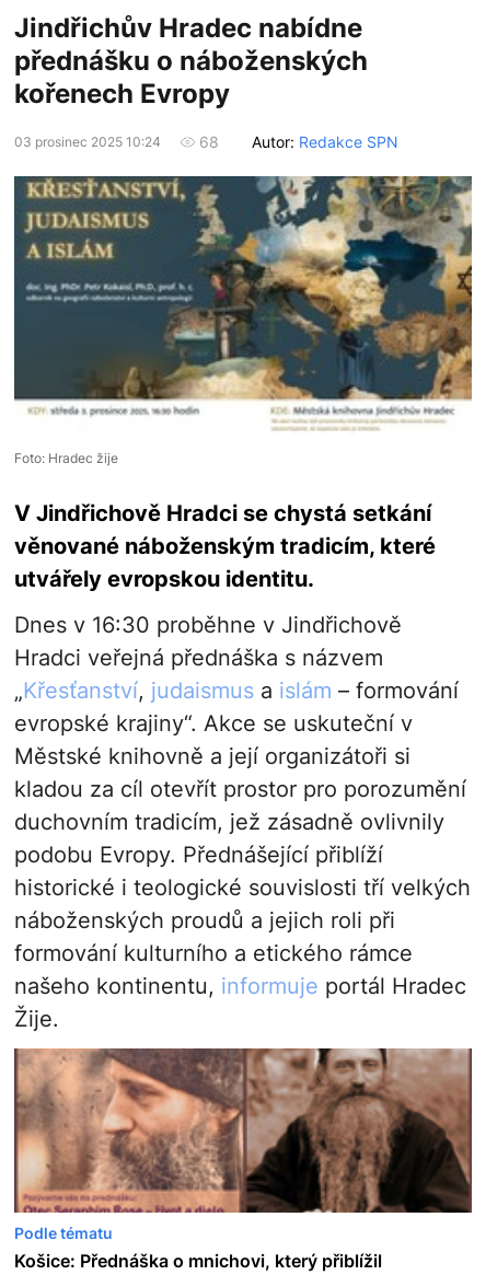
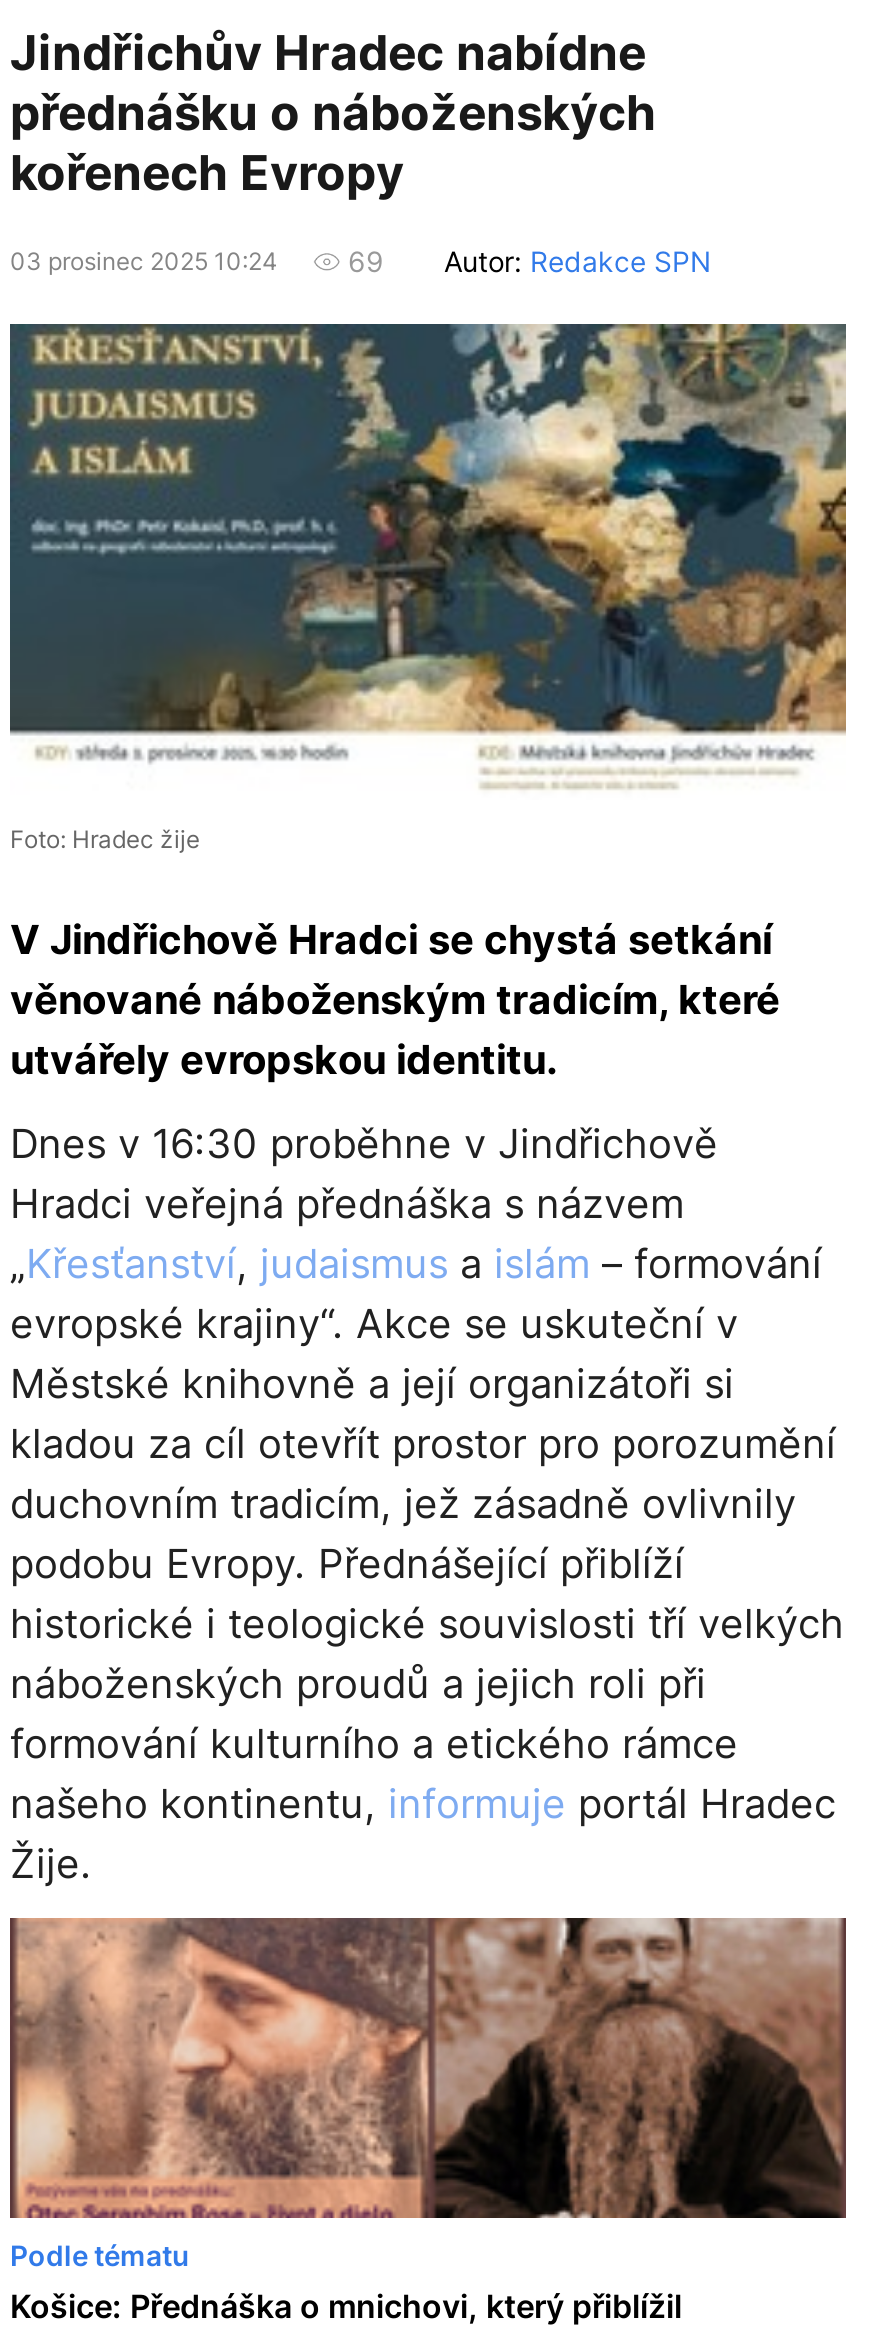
[199,132,398,151] 68 Autor: Redakce SPN -> [348,243,712,278] 69 Autor: Redakce SPN

